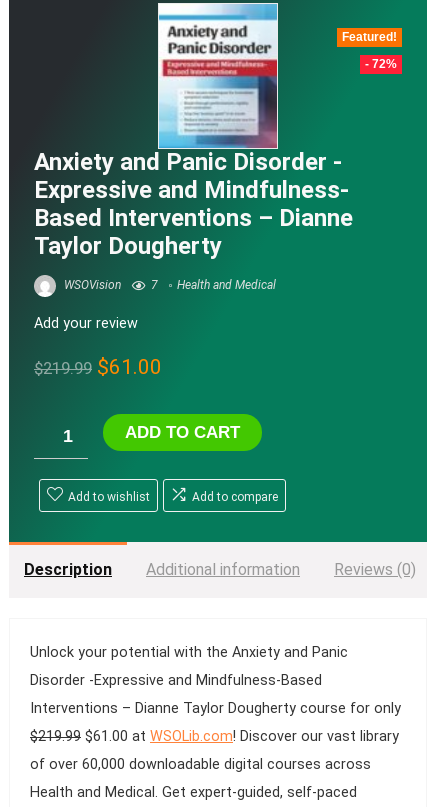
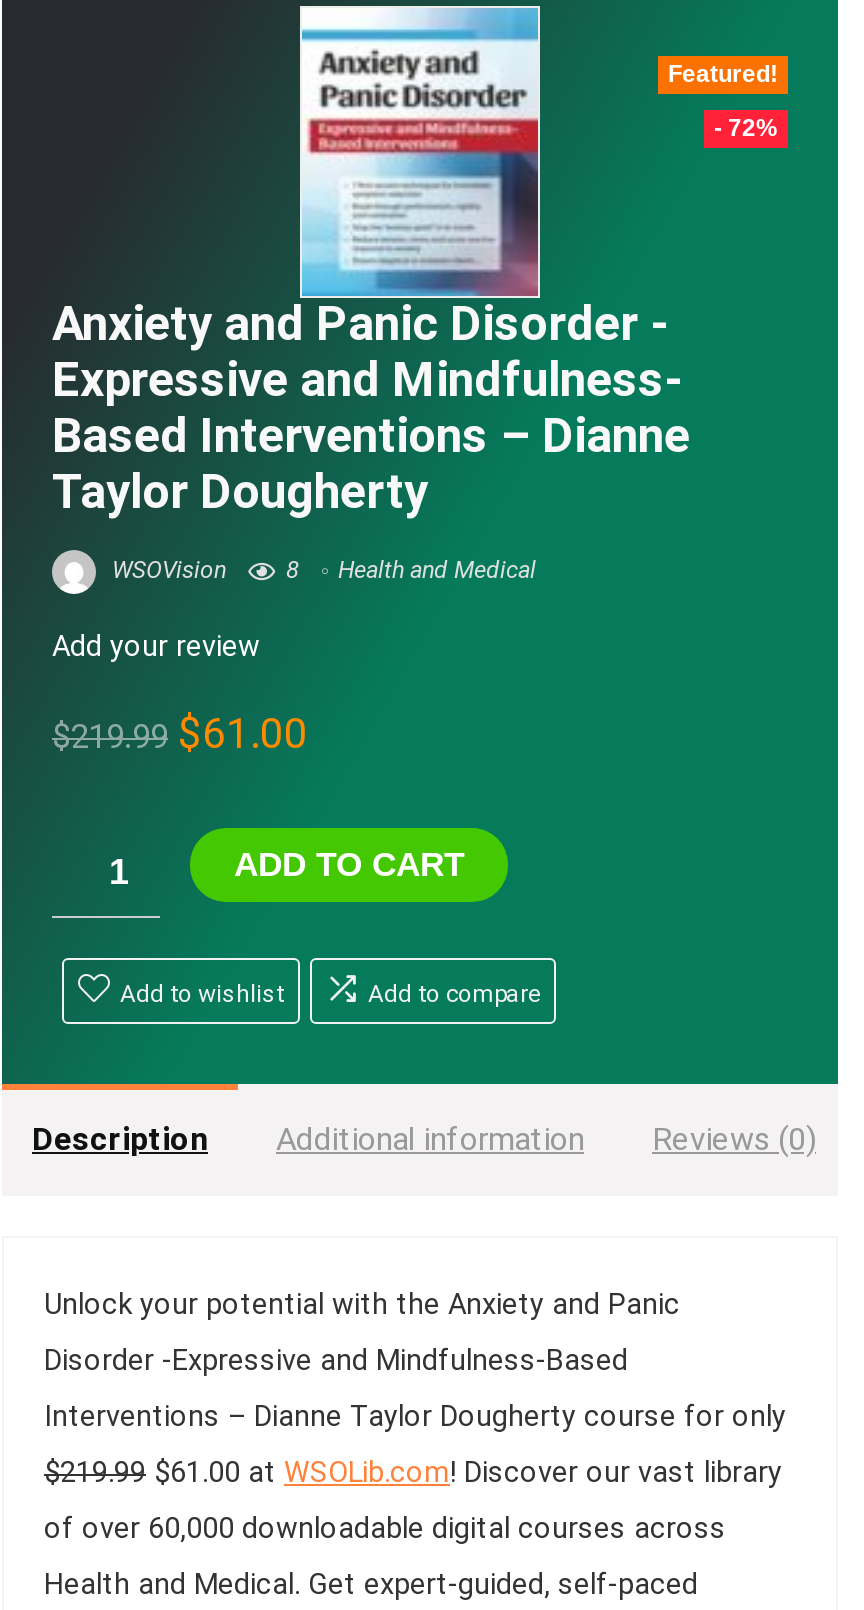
[151,278,276,292] 7 Health and Medical -> [286,556,536,584] 8 Health and Medical

